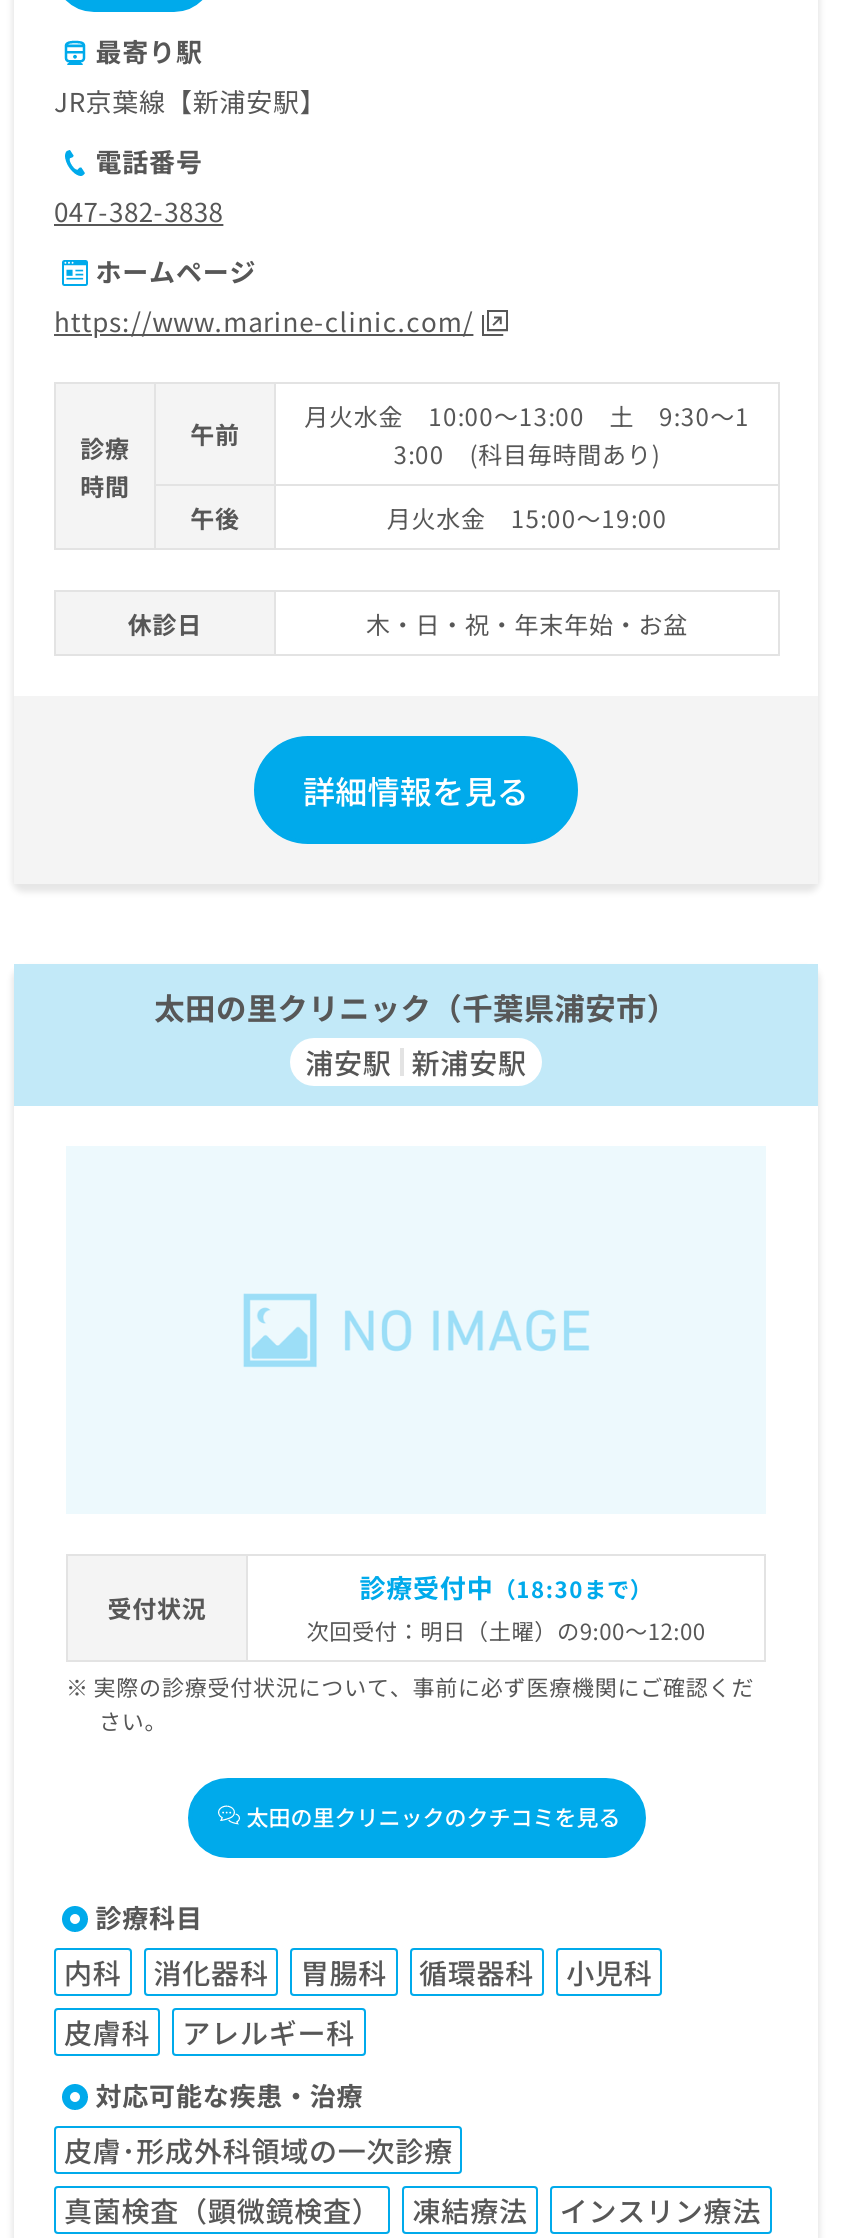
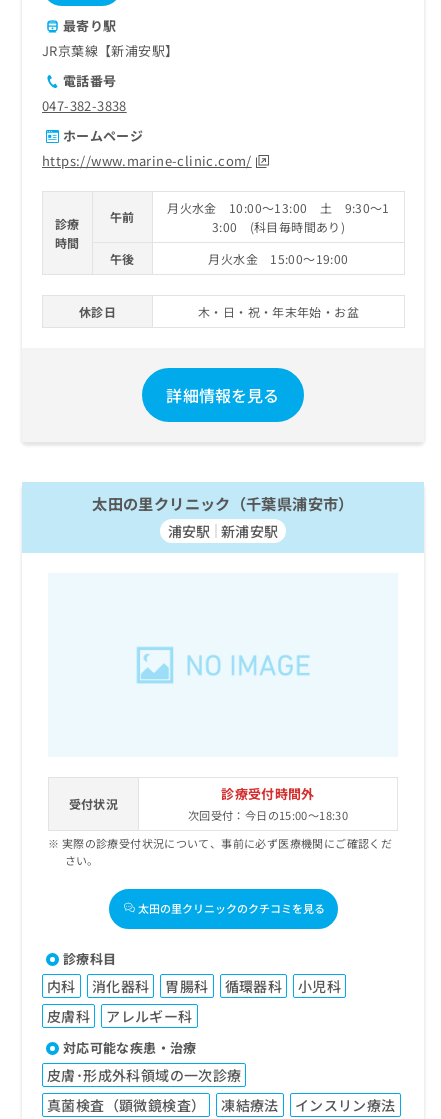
[306,1568,706,1646] 診療受付中（18:30まで） | 次回受付：明日（土曜）の9:00～12:00 -> [188,784,348,823] 診療受付時間外 | 次回受付：今日の15:00～18:30

